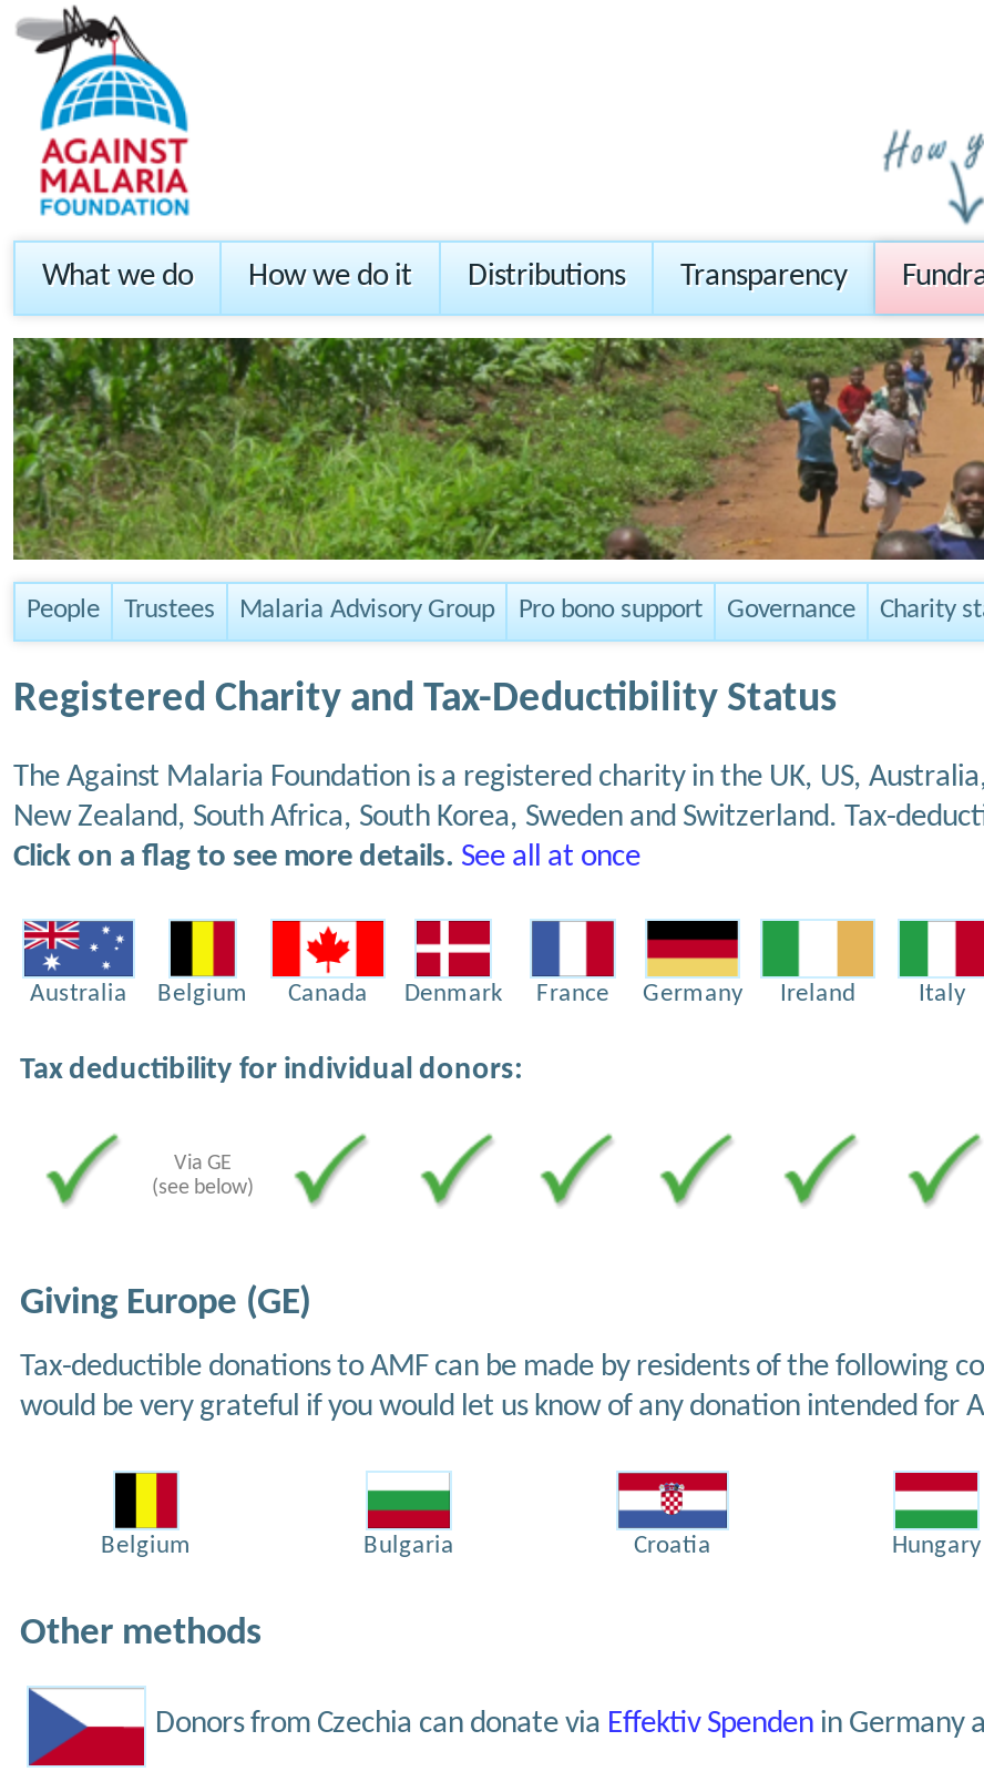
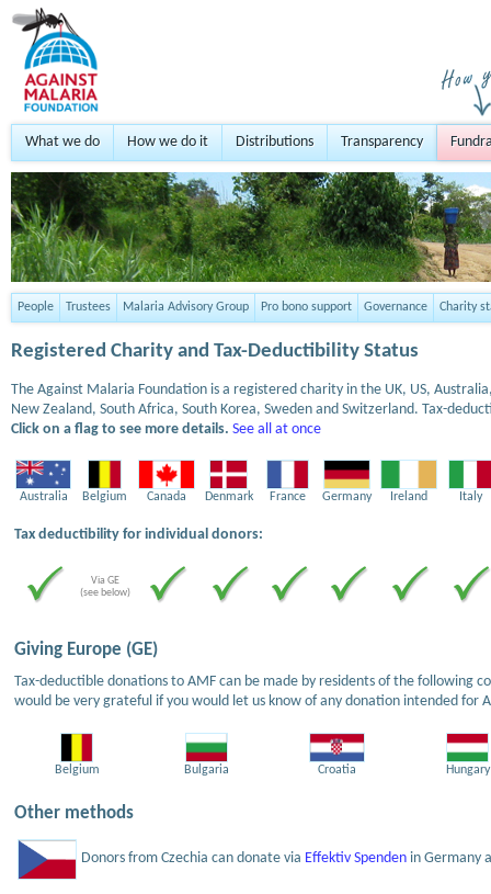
[11,336,977,562] [image] -> [10,171,488,283] [image]

